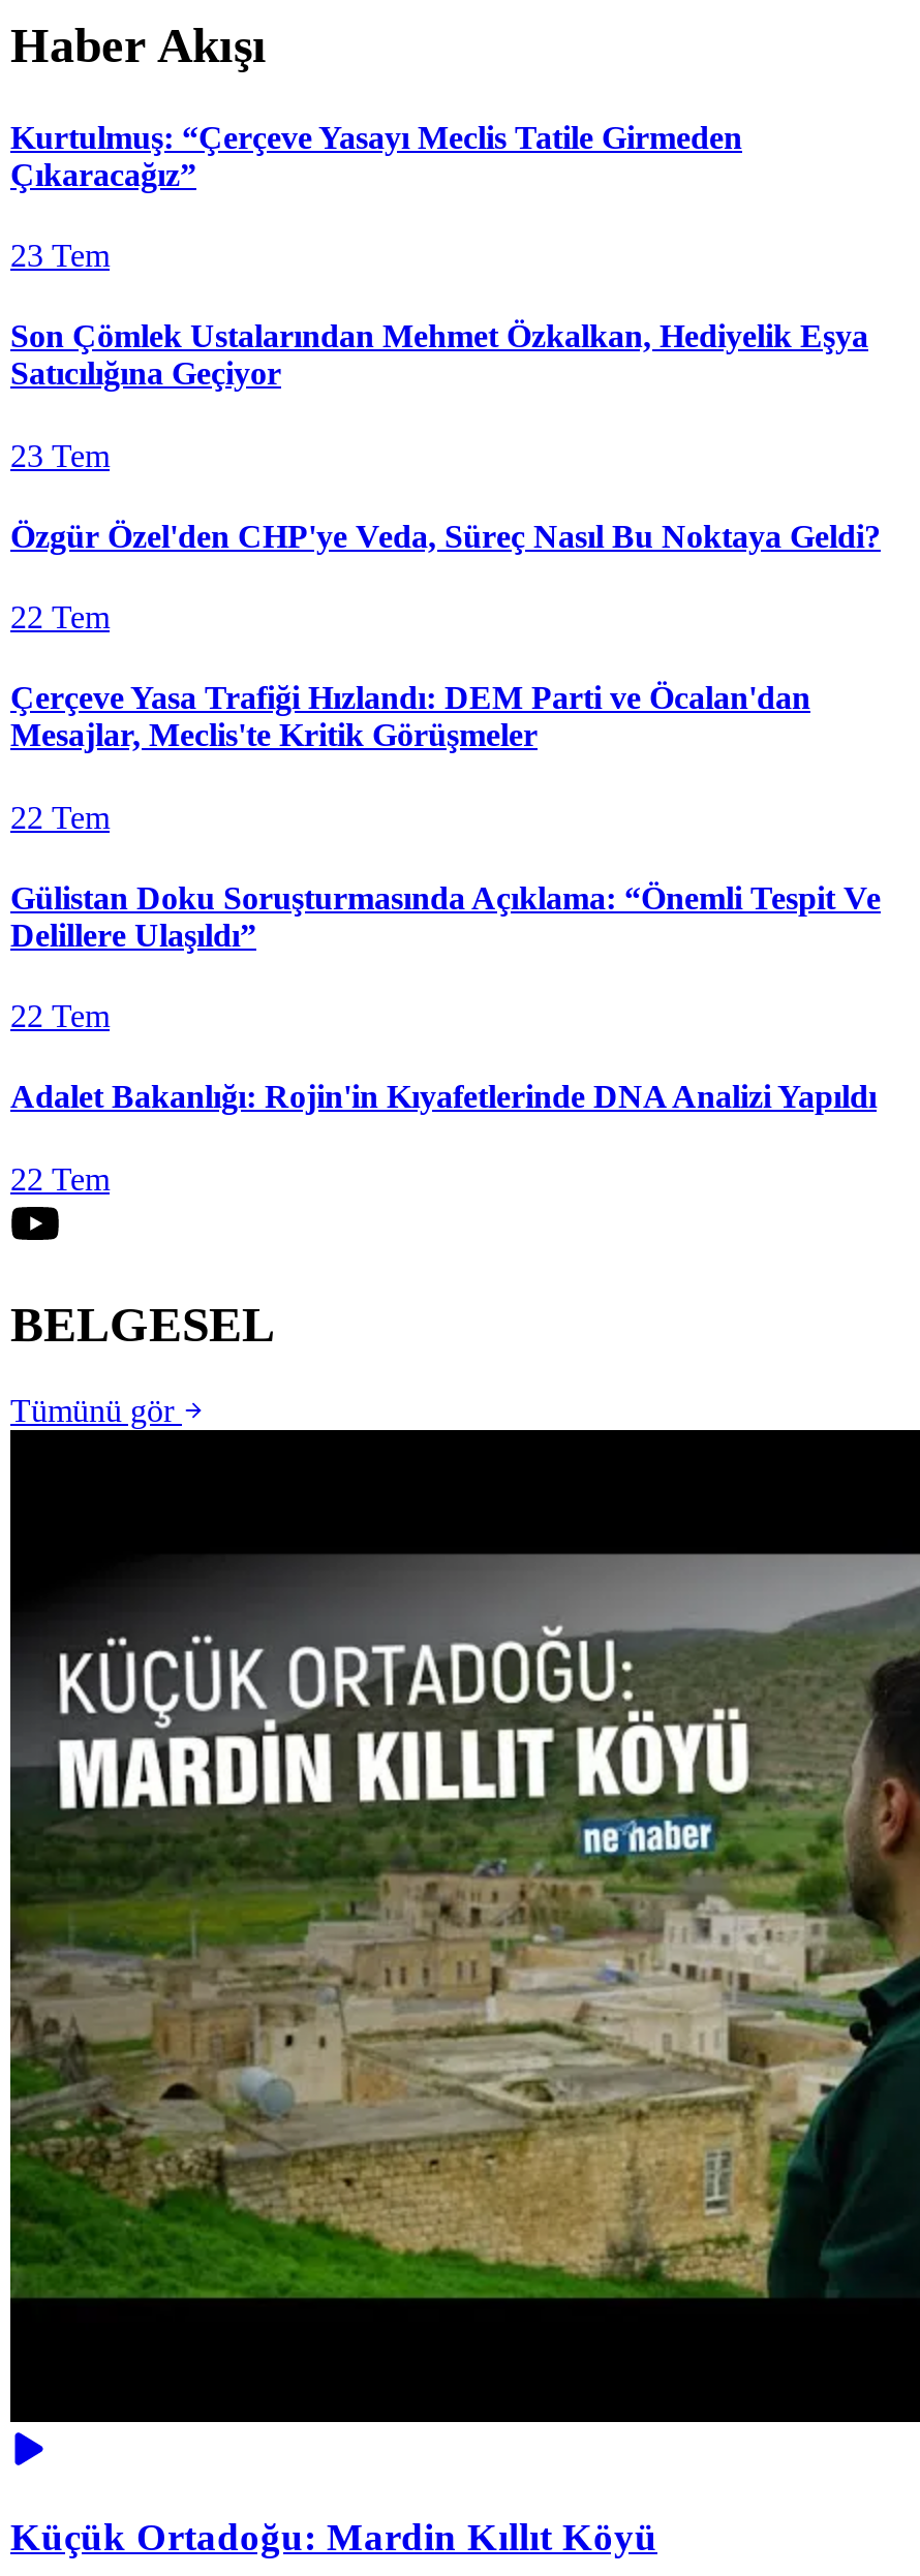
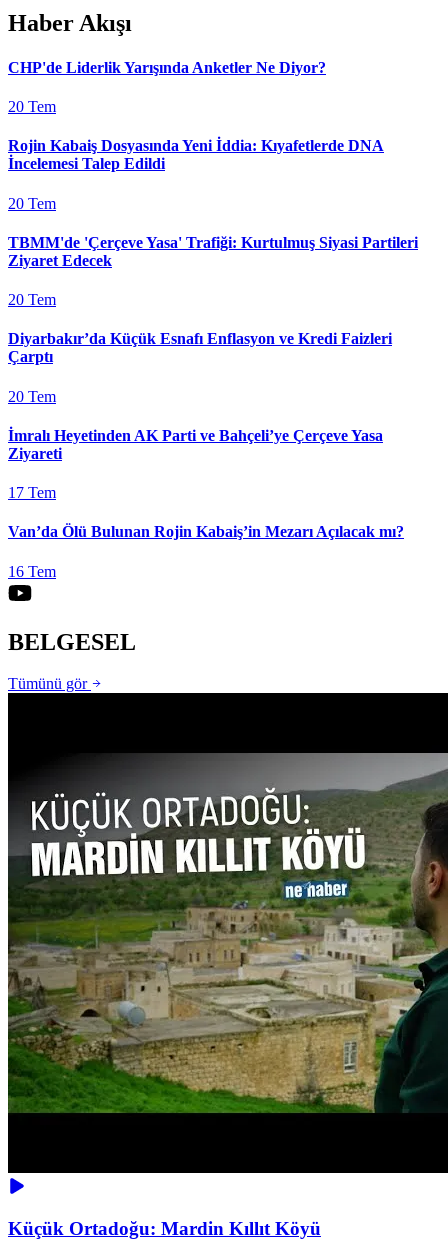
[10,119,742,192] Kurtulmuş: “Çerçeve Yasayı Meclis Tatile Girmeden | Çıkaracağız” -> [8,59,326,76] CHP'de Liderlik Yarışında Anketler Ne Diyor?
[10,238,110,273] 23 Tem -> [8,98,56,115] 20 Tem
[10,319,868,391] Son Çömlek Ustalarından Mehmet Özkalkan, Hediyelik Eşya | Satıcılığına Geçiyor -> [8,137,384,172] Rojin Kabaiş Dosyasında Yeni İddia: Kıyafetlerde DNA | İncelemesi Talep Edildi
[10,437,110,472] 23 Tem -> [8,194,56,211] 20 Tem
[10,518,881,553] Özgür Özel'den CHP'ye Veda, Süreç Nasıl Bu Noktaya Geldi? -> [8,234,418,269] TBMM'de 'Çerçeve Yasa' Trafiği: Kurtulmuş Siyasi Partileri | Ziyaret Edecek
[10,600,110,635] 22 Tem -> [8,291,56,308] 20 Tem
[10,681,810,753] Çerçeve Yasa Trafiği Hızlandı: DEM Parti ve Öcalan'dan | Mesajlar, Meclis'te Kritik Görüşmeler -> [8,330,392,365] Diyarbakır’da Küçük Esnafı Enflasyon ve Kredi Faizleri | Çarptı
[10,799,110,834] 22 Tem -> [8,388,56,405] 20 Tem
[10,880,881,952] Gülistan Doku Soruşturmasında Açıklama: “Önemli Tespit Ve | Delillere Ulaşıldı” -> [8,427,383,462] İmralı Heyetinden AK Parti ve Bahçeli’ye Çerçeve Yasa | Ziyareti
[10,998,110,1033] 22 Tem -> [8,484,56,501] 17 Tem
[10,1080,877,1115] Adalet Bakanlığı: Rojin'in Kıyafetlerinde DNA Analizi Yapıldı -> [8,523,404,540] Van’da Ölü Bulunan Rojin Kabaiş’in Mezarı Açılacak mı?
[10,1161,110,1196] 22 Tem -> [8,563,56,580] 16 Tem

